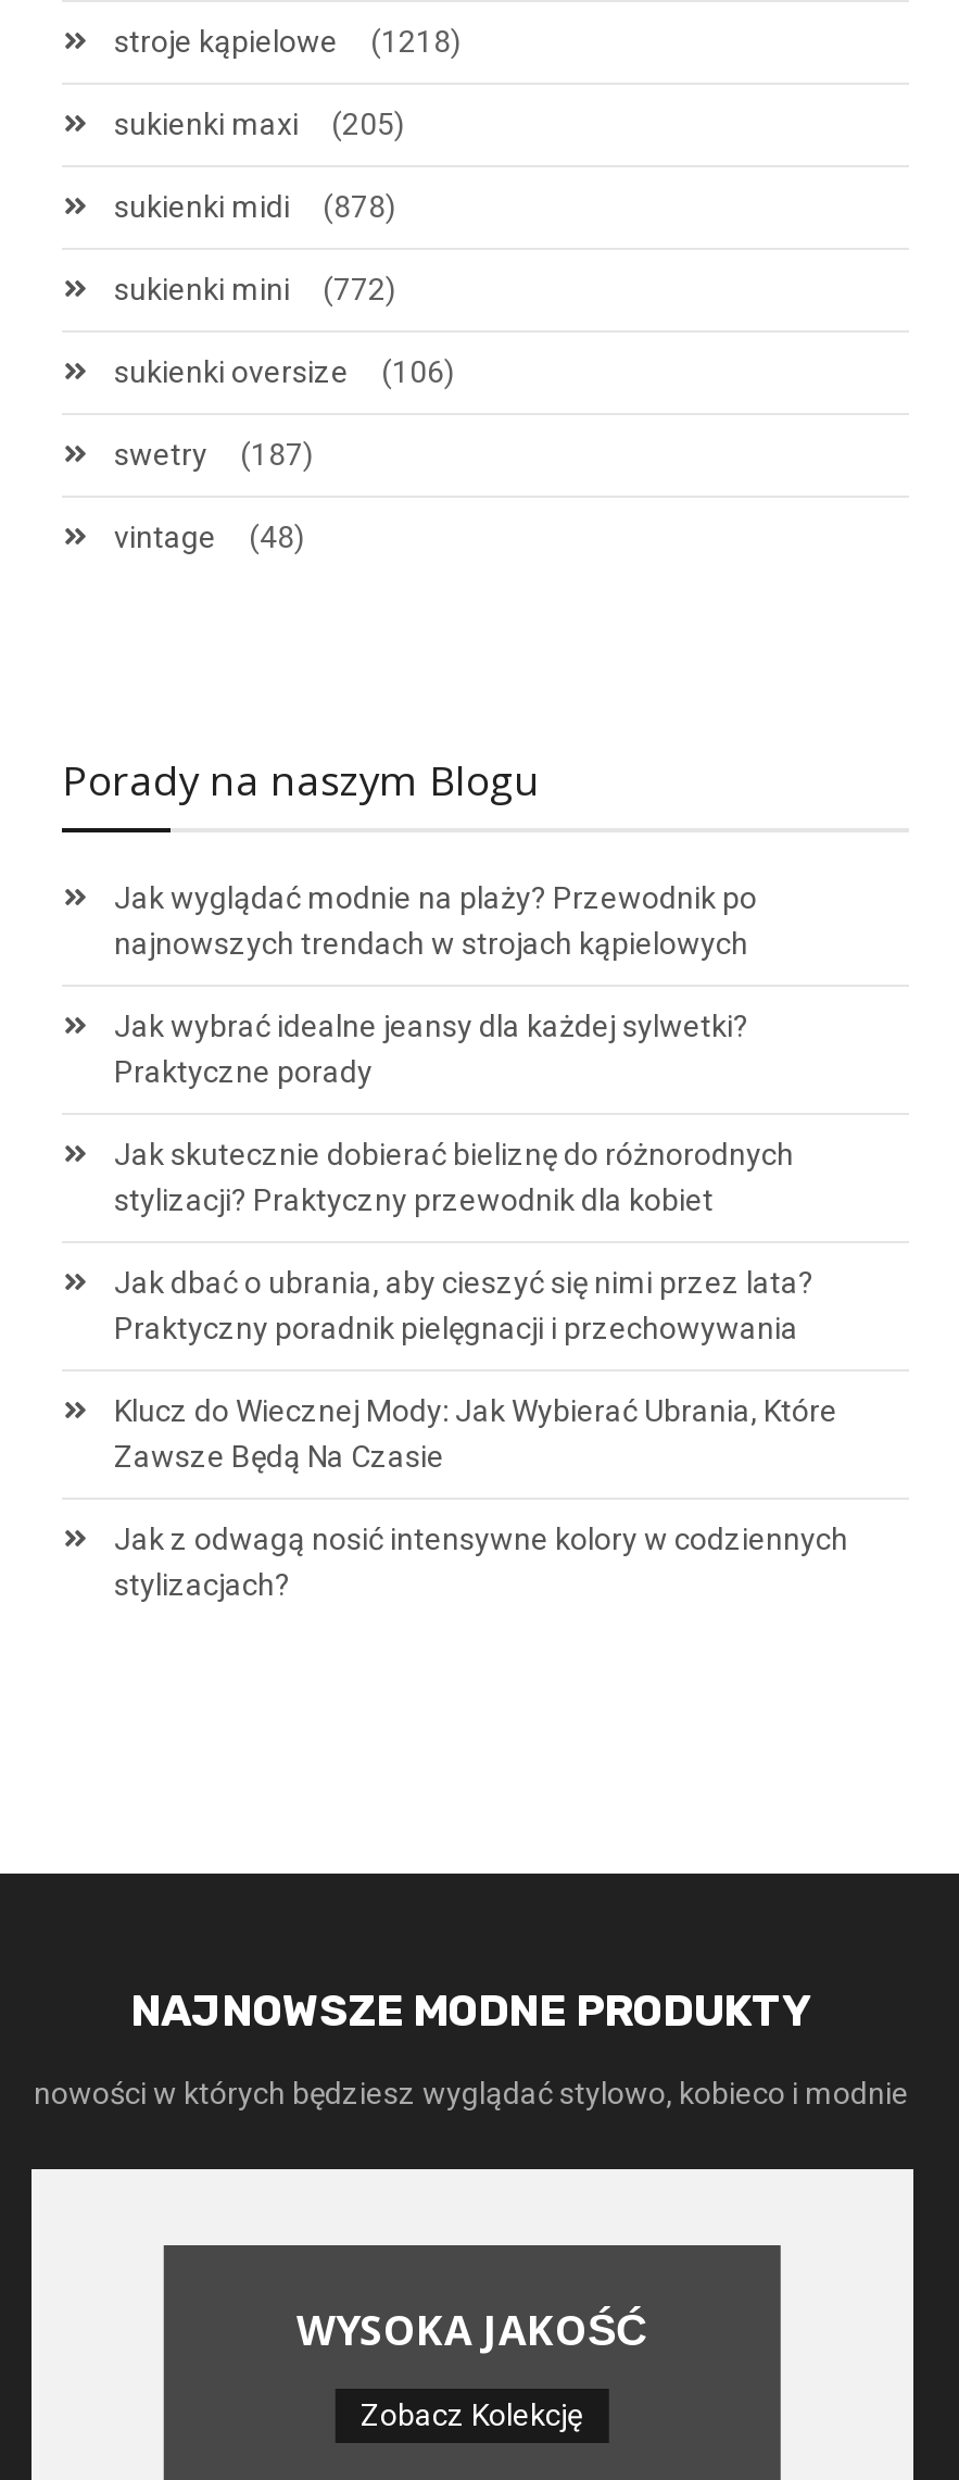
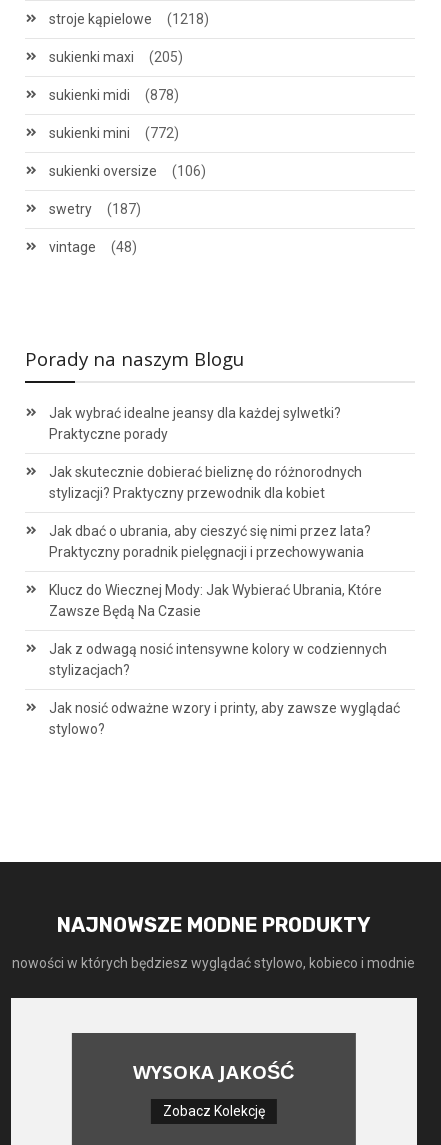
[114,881,757,961] Jak wyglądać modnie na plaży? Przewodnik po | najnowszych trendach w strojach kąpielowych -> none
moved [114,1009,848,1603] -> [49,405,387,678]: Jak wybrać idealne jeansy dla każdej sylwetki? | Praktyczne porady | Jak skutecznie dobierać bieliznę do różnorodnych | ... | Jak z odwagą nosić intensywne kolory w codziennych | stylizacjach?
none -> [49,700,400,737] Jak nosić odważne wzory i printy, aby zawsze wyglądać | stylowo?

